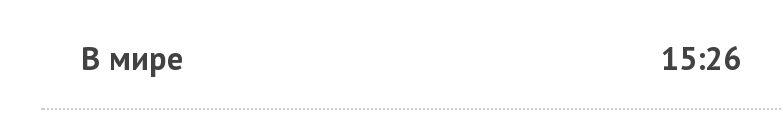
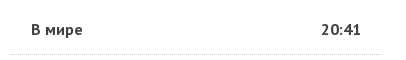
[661,37,741,77] 15:26 -> [321,18,361,38] 20:41

